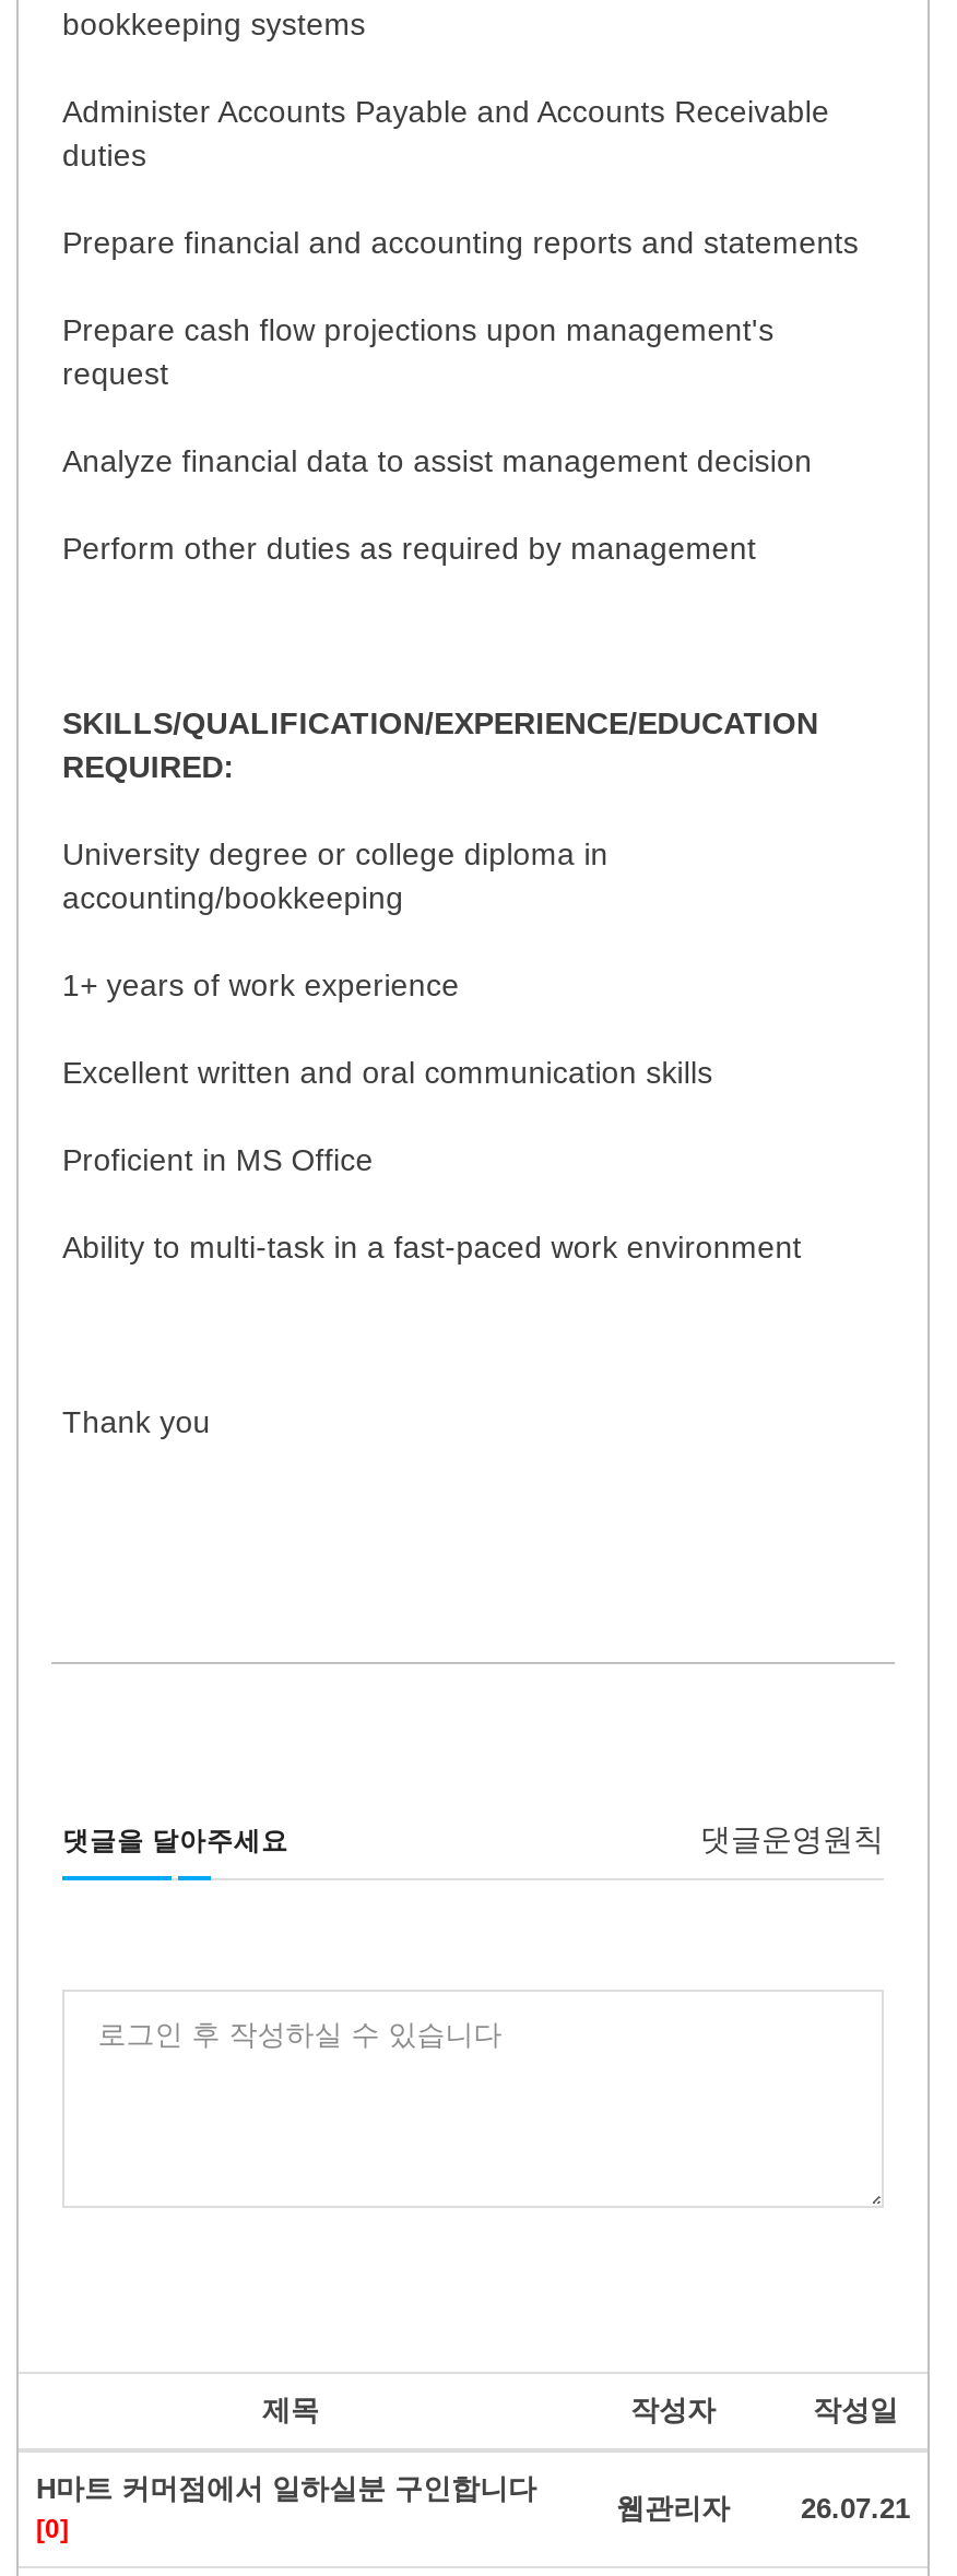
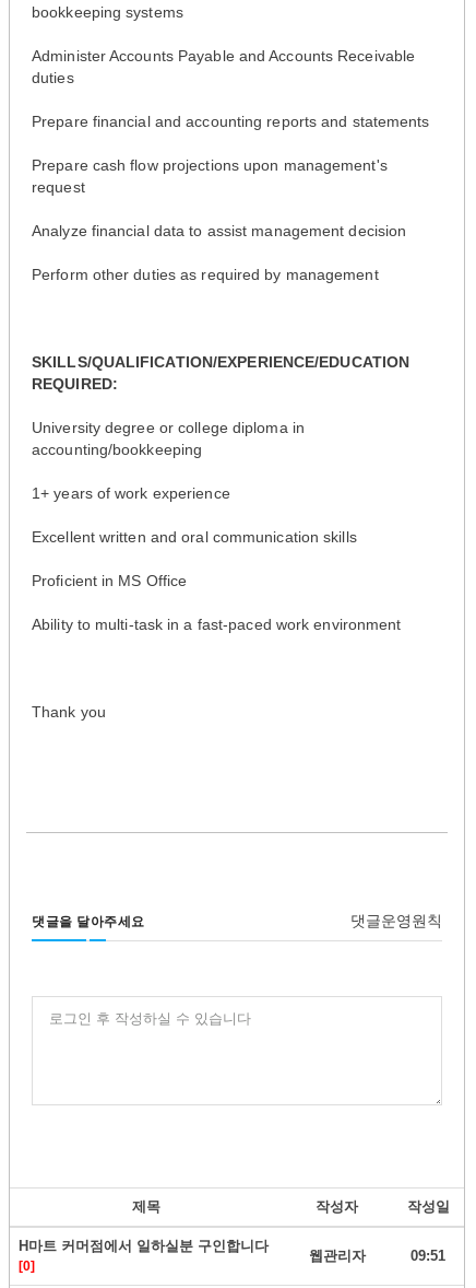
[801,2491,910,2524] 26.07.21 -> [410,1247,445,1263] 09:51

